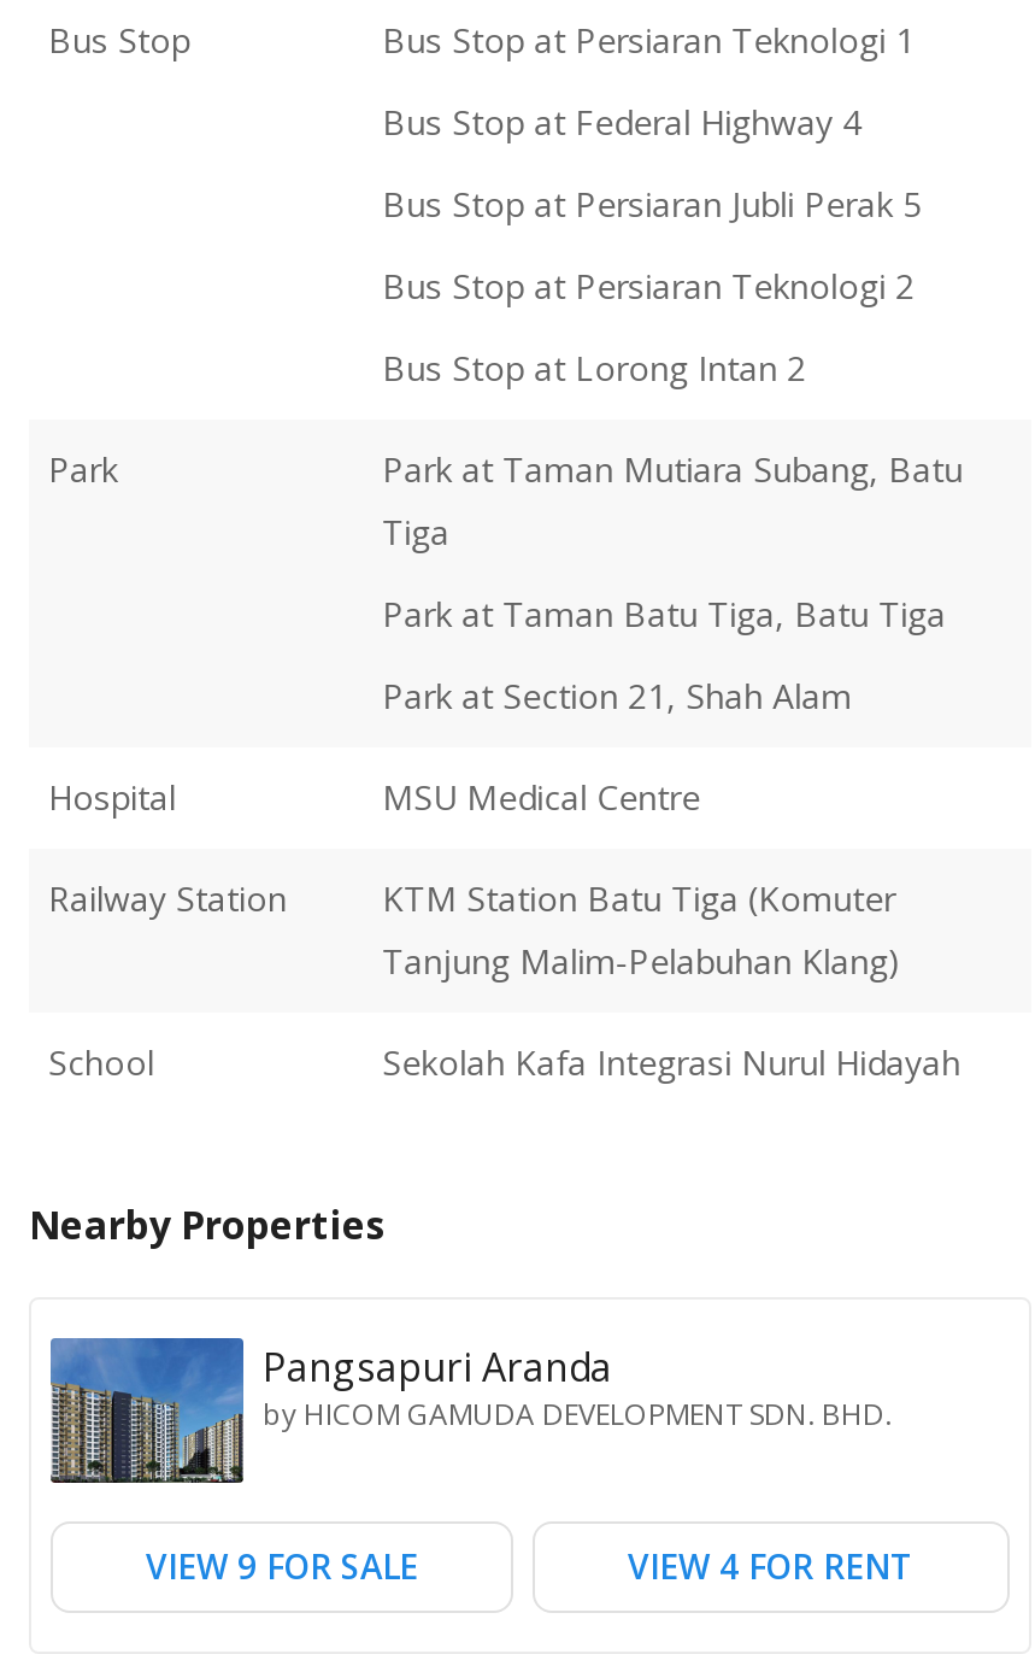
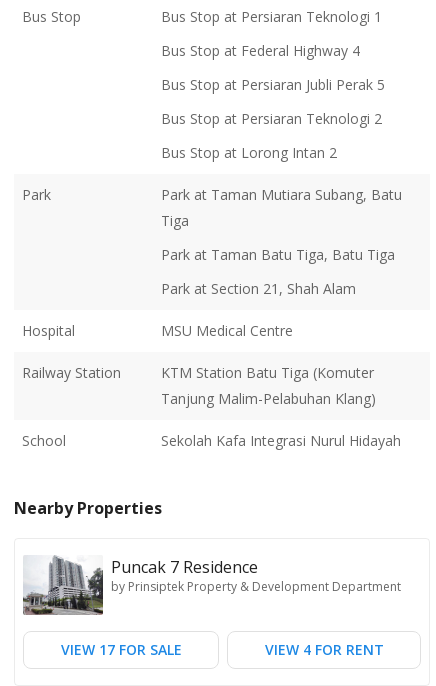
[48,1336,892,1485] [image] | Pangsapuri Aranda | by HICOM GAMUDA DEVELOPMENT SDN. BHD. -> [22,555,401,616] [image] | Puncak 7 Residence | by Prinsiptek Property & Development Department
[146,1542,418,1588] VIEW 9 FOR SALE -> [60,640,181,659] VIEW 17 FOR SALE

